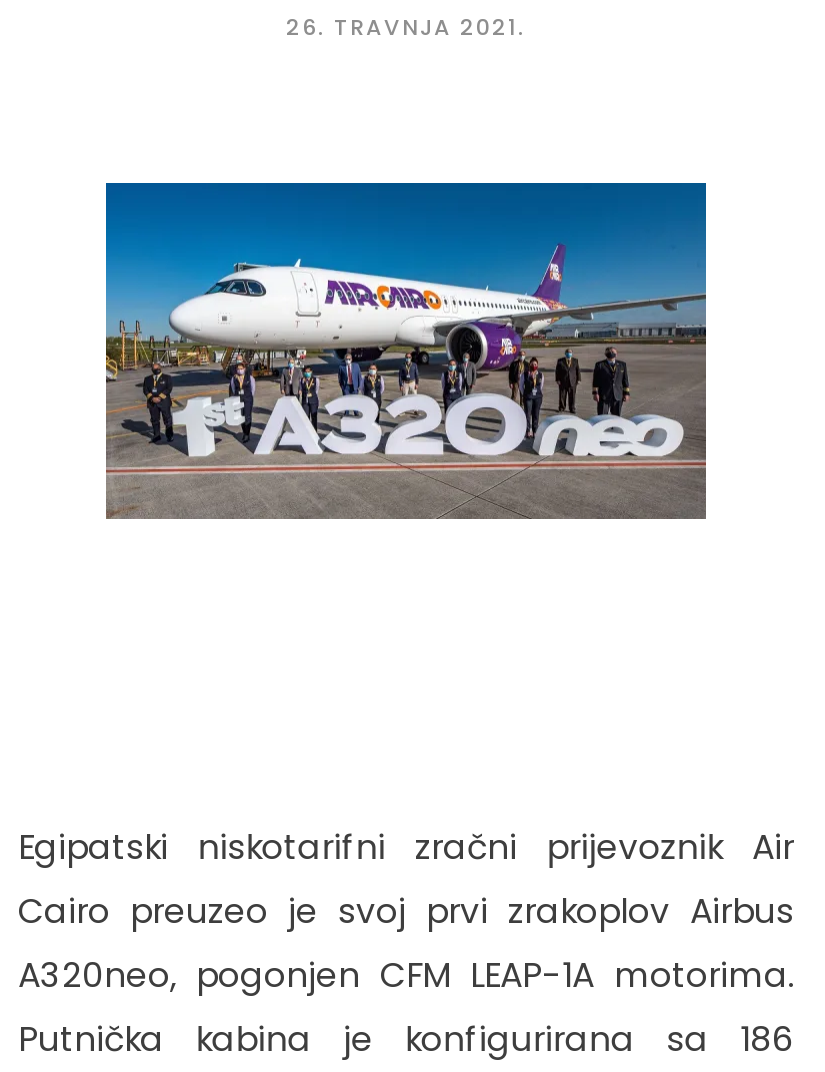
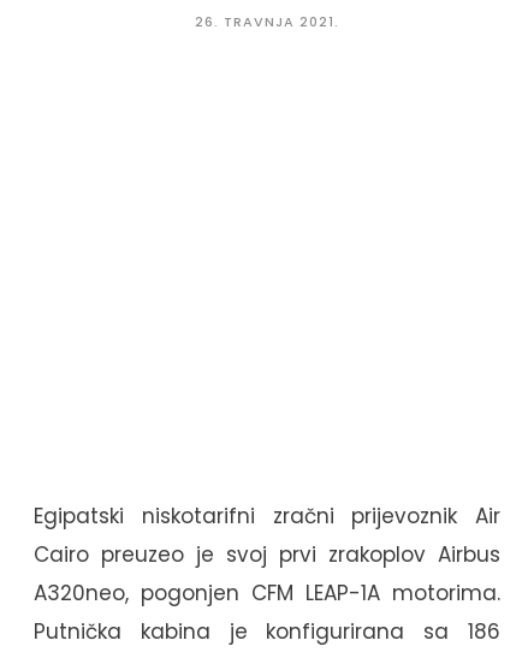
[104,181,708,521] [image] -> none

